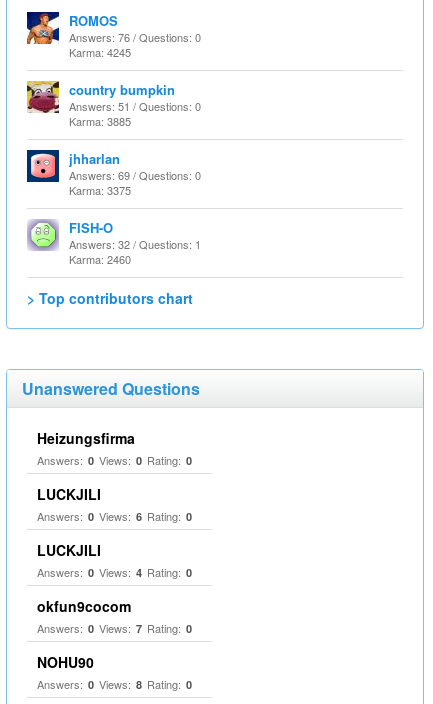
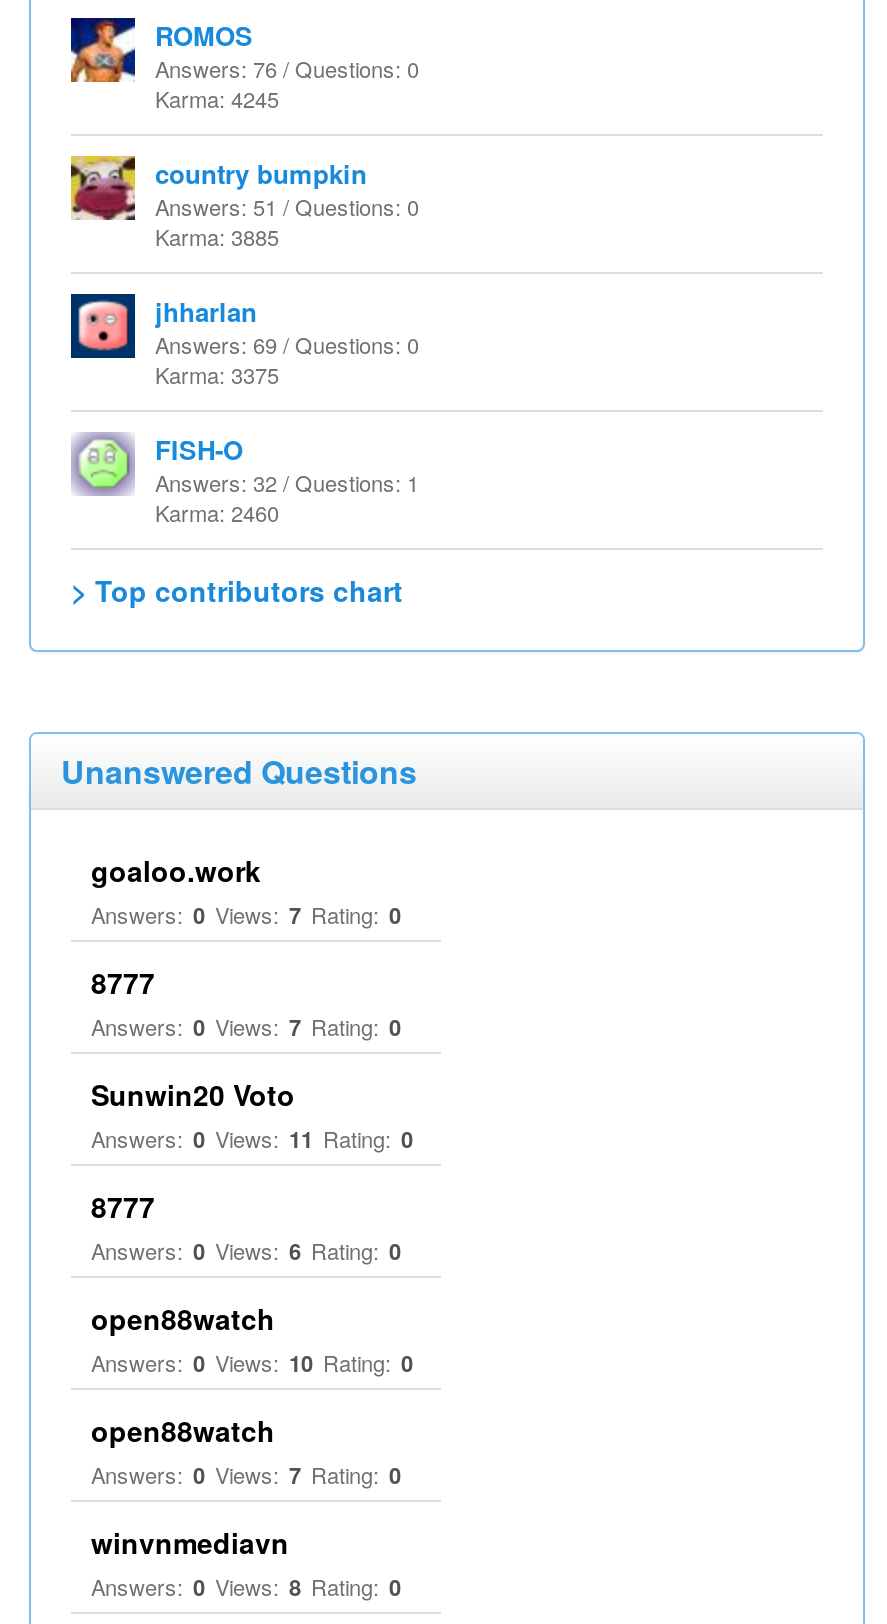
[37,428,192,504] Heizungsfirma | Answers: 0 Views: 0 Rating: 0 | LUCKJILI -> [91,850,413,1226] goaloo.work | Answers: 0 Views: 7 Rating: 0 | 8777 | Answers: 0 Views: 7 Rating: 0 | Sunwin20 Voto | Answers: 0 Views: 11 Rating: 0 | 8777
[37,540,192,580] LUCKJILI | Answers: 0 Views: 4 Rating: 0 -> [91,1298,413,1378] open88watch | Answers: 0 Views: 10 Rating: 0
[37,596,131,616] okfun9cocom -> [91,1410,275,1450] open88watch
[37,652,94,672] NOHU90 -> [91,1522,289,1562] winvnmediavn

